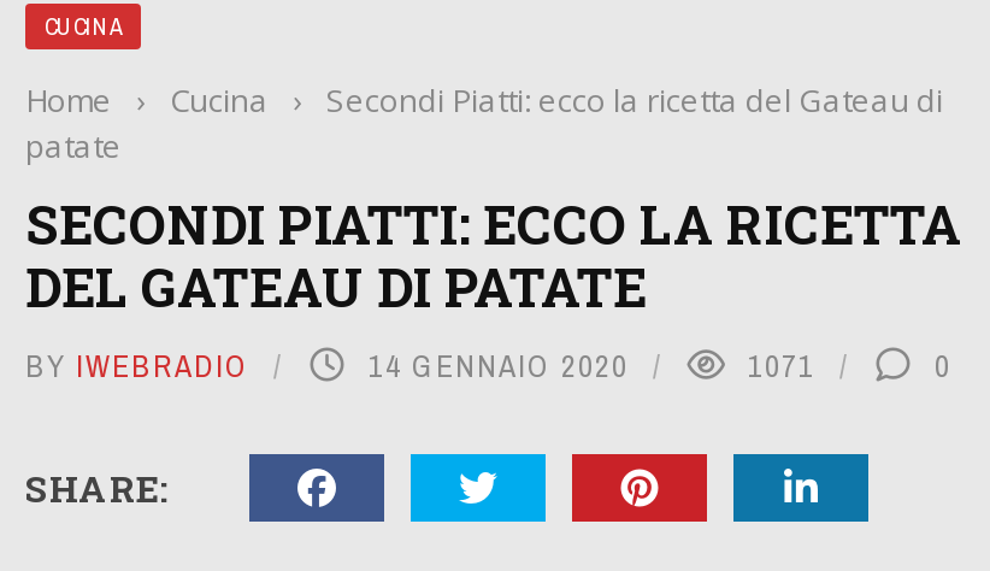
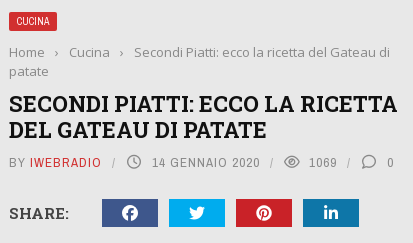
[748,346,815,387] 1071 -> [309,154,337,171] 1069

